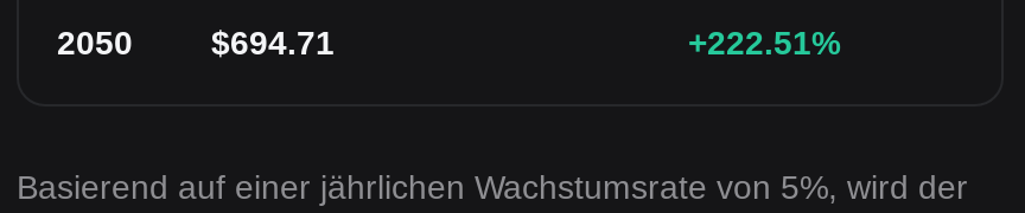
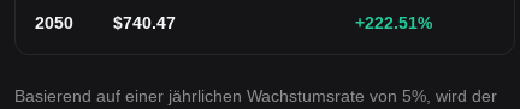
[211,24,335,62] $694.71 -> [113,13,176,32] $740.47

